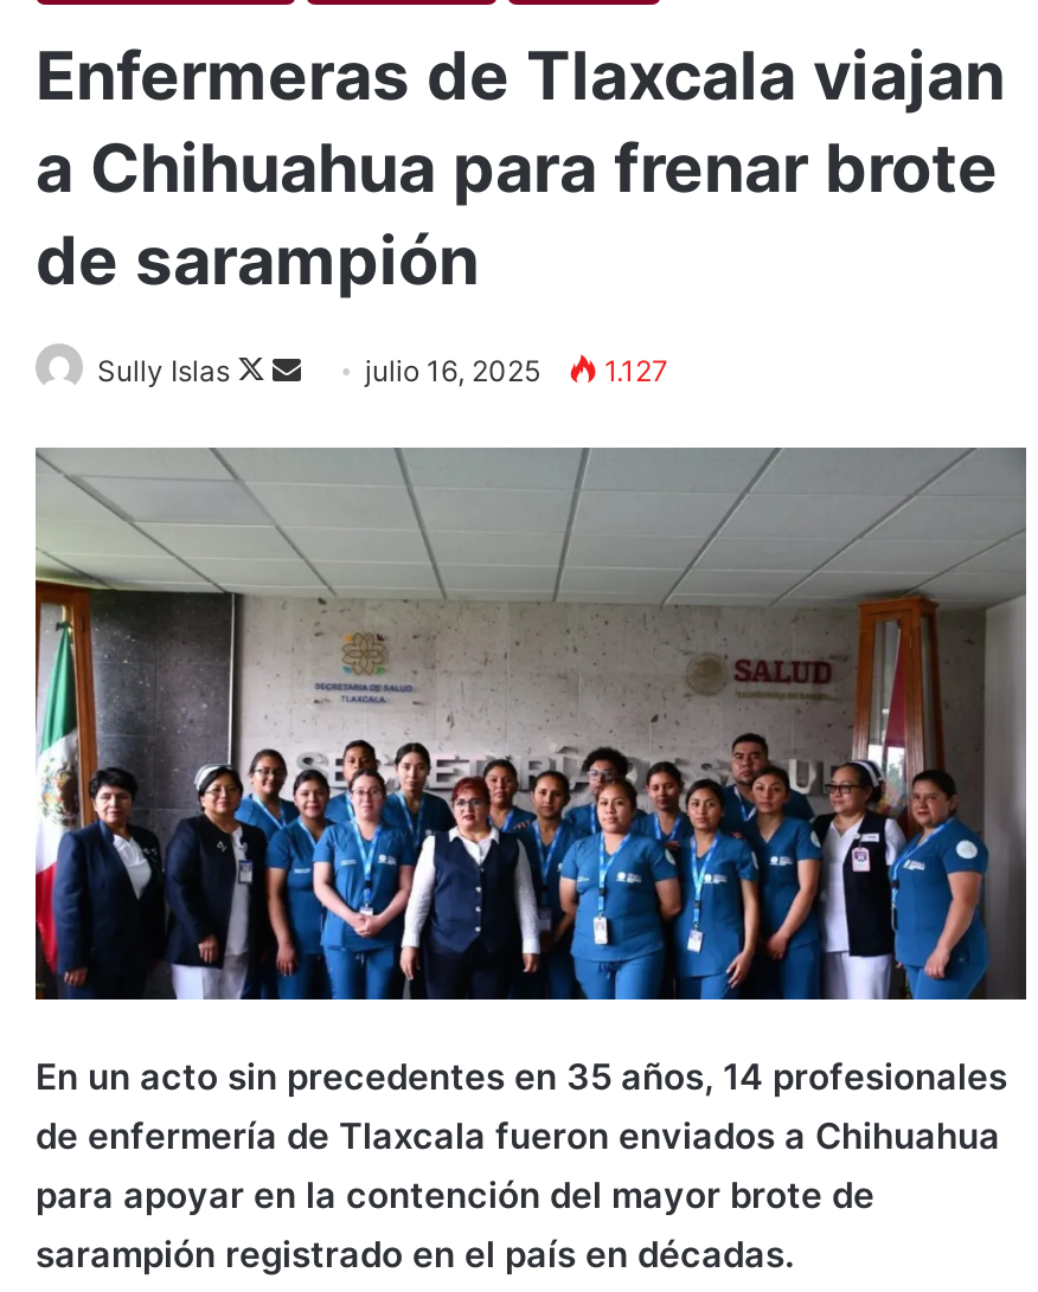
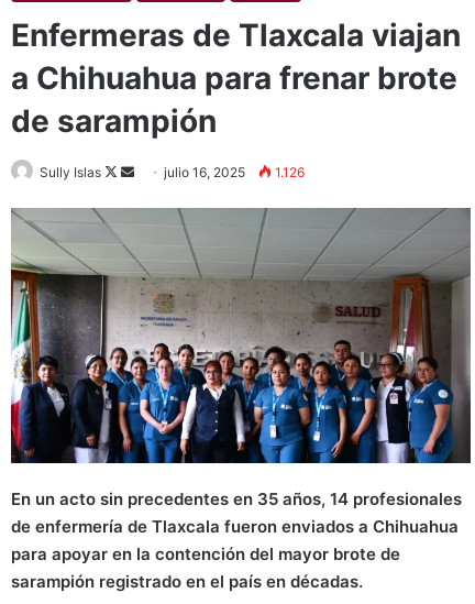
[597,352,668,387] 1.127 -> [272,163,305,180] 1.126

